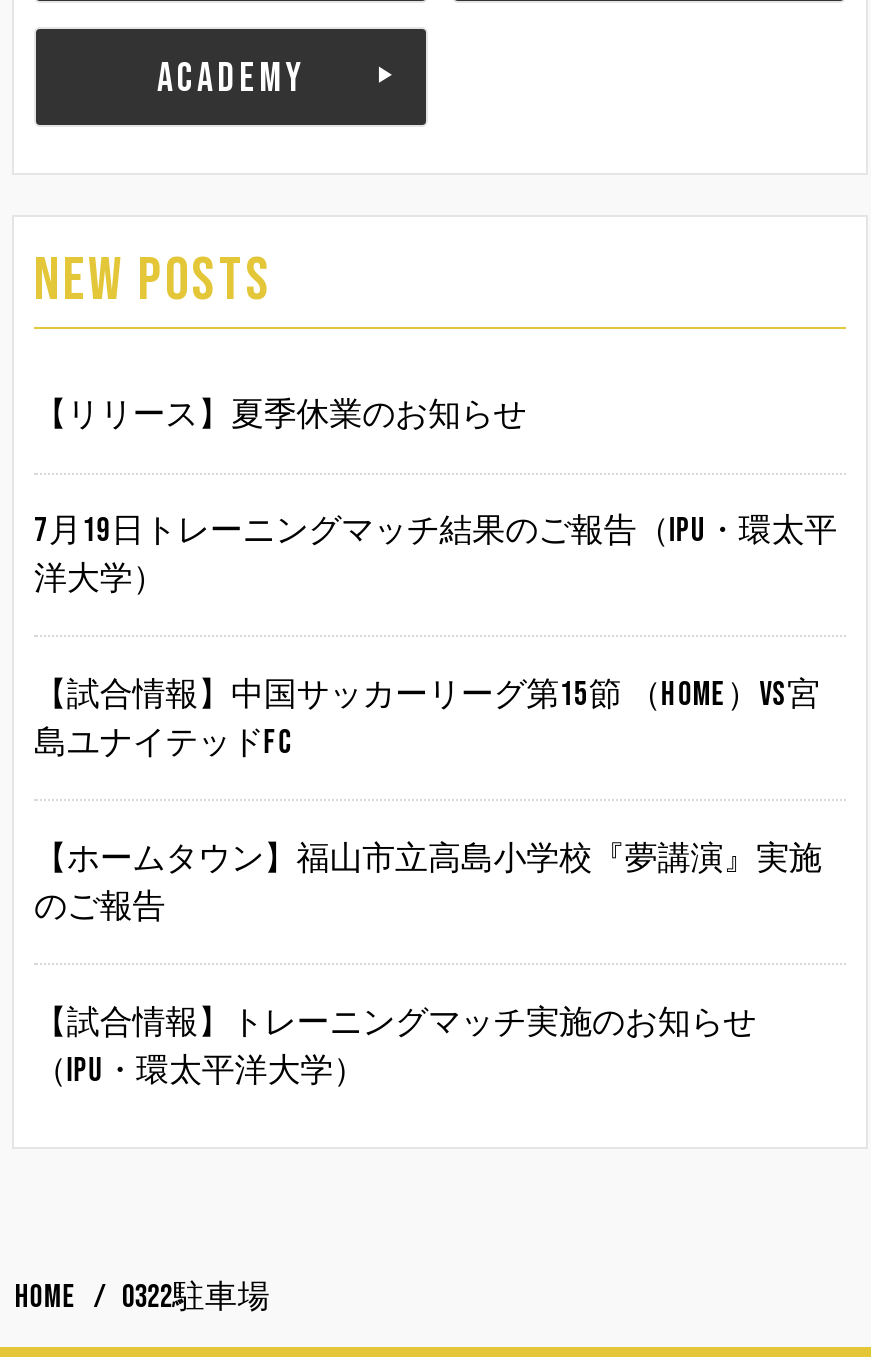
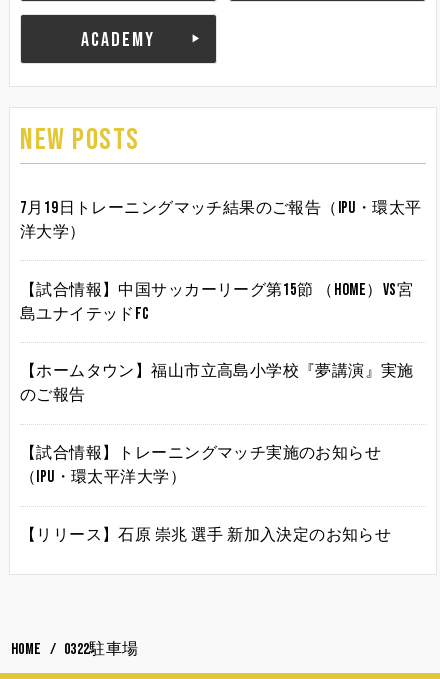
[34,395,526,435] 【リリース】夏季休業のお知らせ -> none
moved [34,511,837,1091] -> [20,198,421,487]: 7月19日トレーニングマッチ結果のご報告（IPU・環太平 | 洋大学） | 【試合情報】中国サッカーリーグ第15節 （HOME）vs宮 | 島ユナイテッドFC | 【ホームタウン】福山市立高島小学校『夢講演』実施 | のご報告 | 【試合情報】トレーニングマッチ実施のお知らせ | （IPU・環太平洋大学）
none -> [20,525,391,545] 【リリース】石原 崇兆 選手 新加入決定のお知らせ

